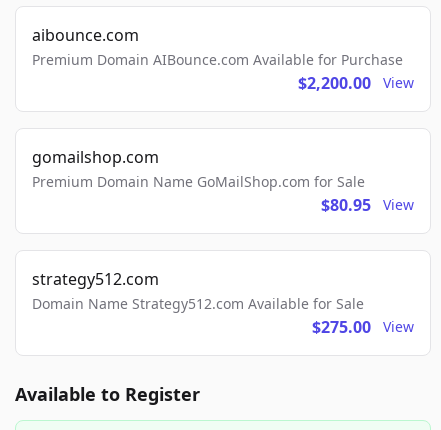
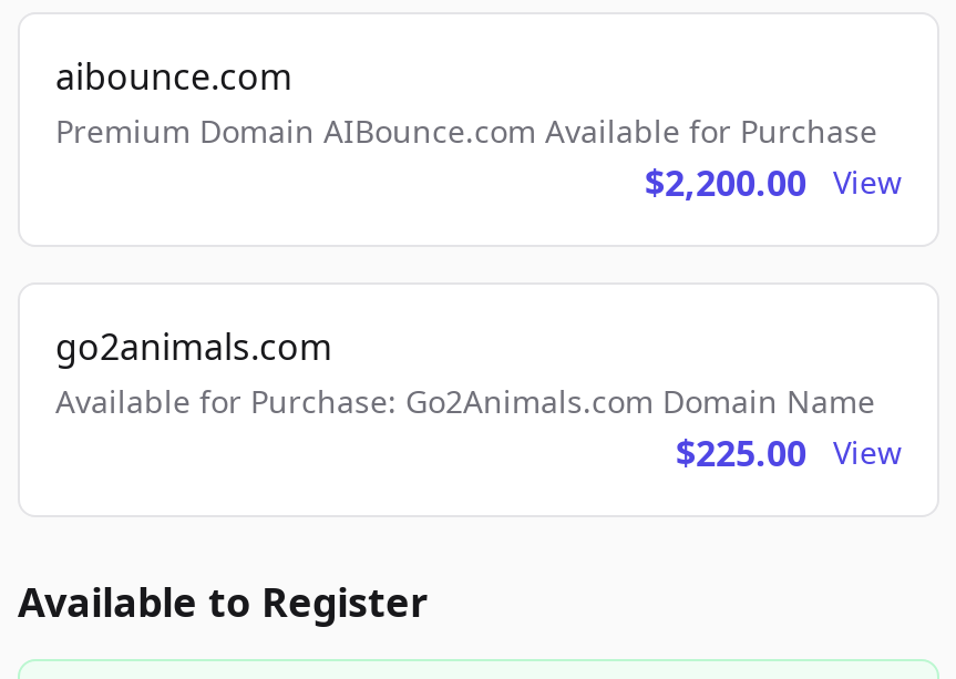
[32,146,414,338] gomailshop.com | Premium Domain Name GoMailShop.com for Sale | $80.95 | View | strategy512.com | Domain Name Strategy512.com Available for Sale | $275.00 -> [55,322,875,477] go2animals.com | Available for Purchase: Go2Animals.com Domain Name | $225.00

